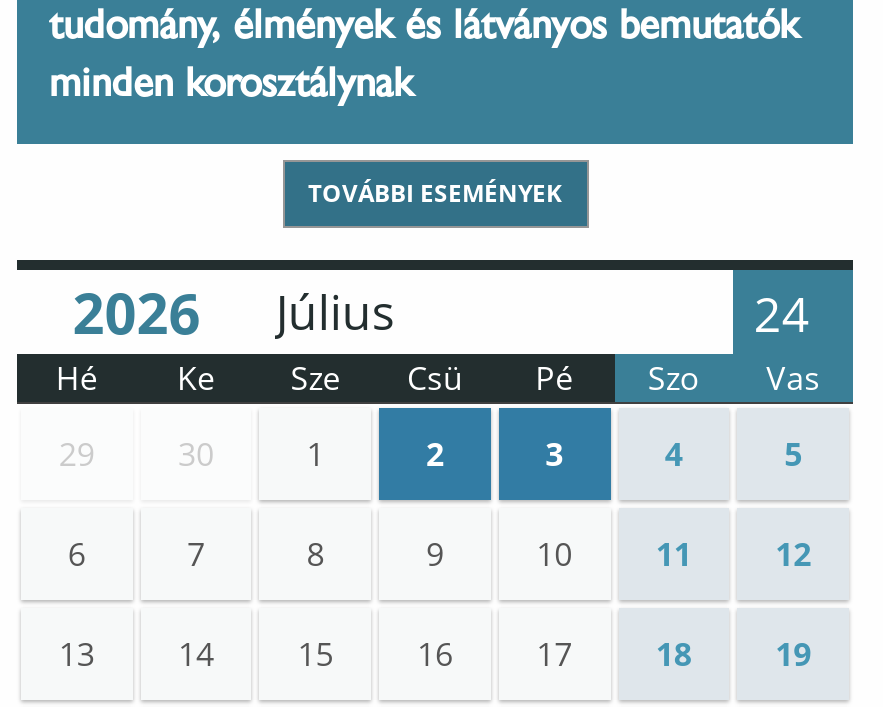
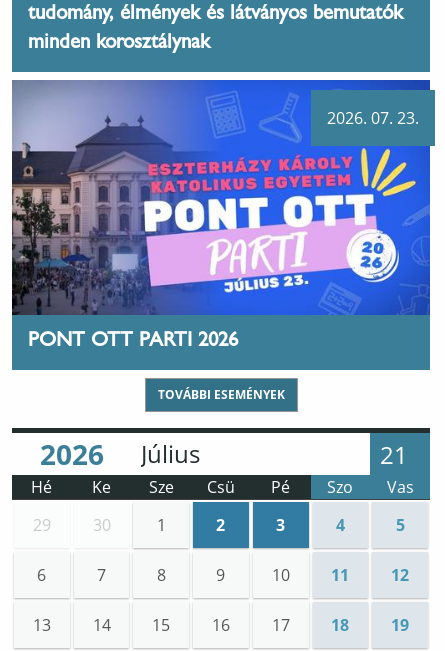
none -> [11,79,436,317] [image] | 2026. 07. 23.
none -> [28,332,238,353] PONT OTT PARTI 2026
[754,281,810,347] 24 -> [380,438,408,471] 21

